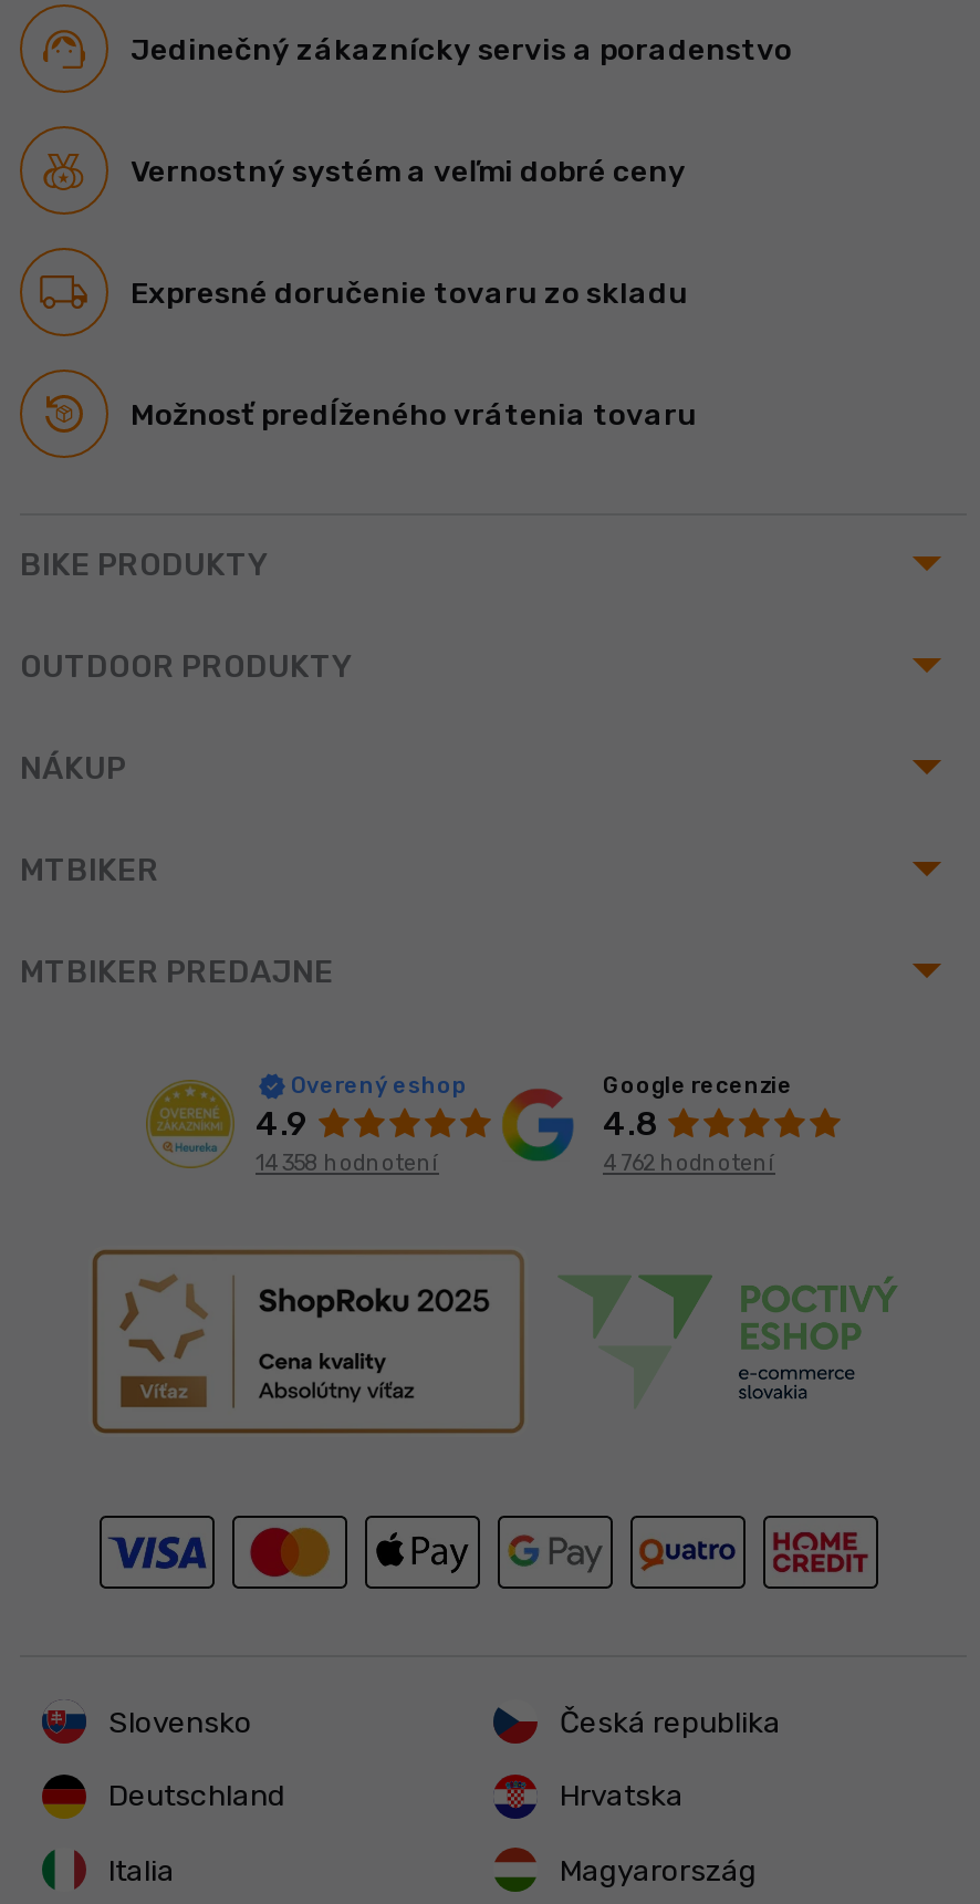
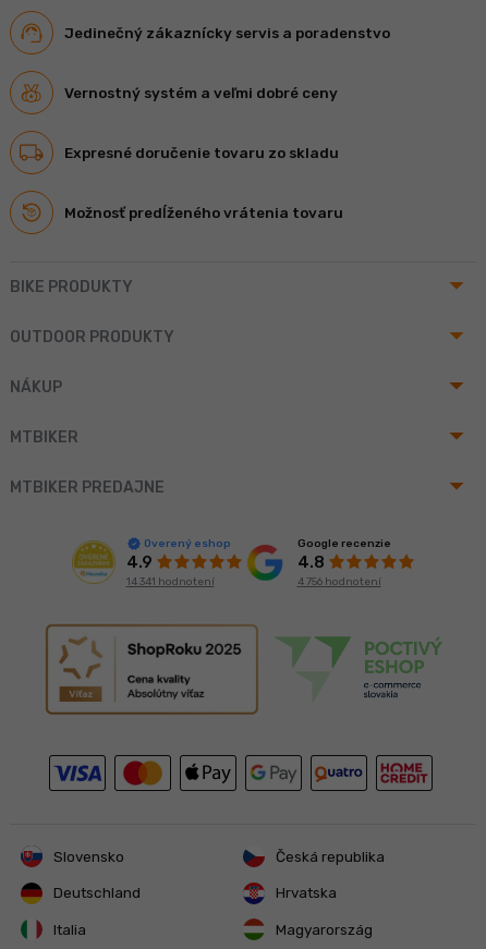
[256,1150,439,1177] 14 358 hodnotení -> [126,575,214,588] 14 341 hodnotení
[603,1150,775,1176] 4 762 hodnotení -> [297,575,381,588] 4 756 hodnotení

